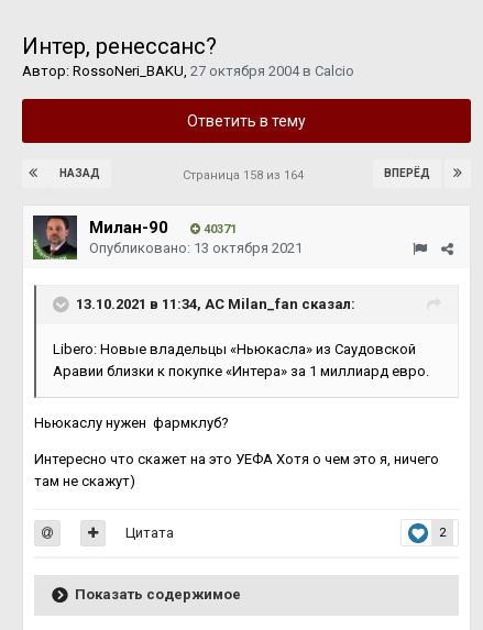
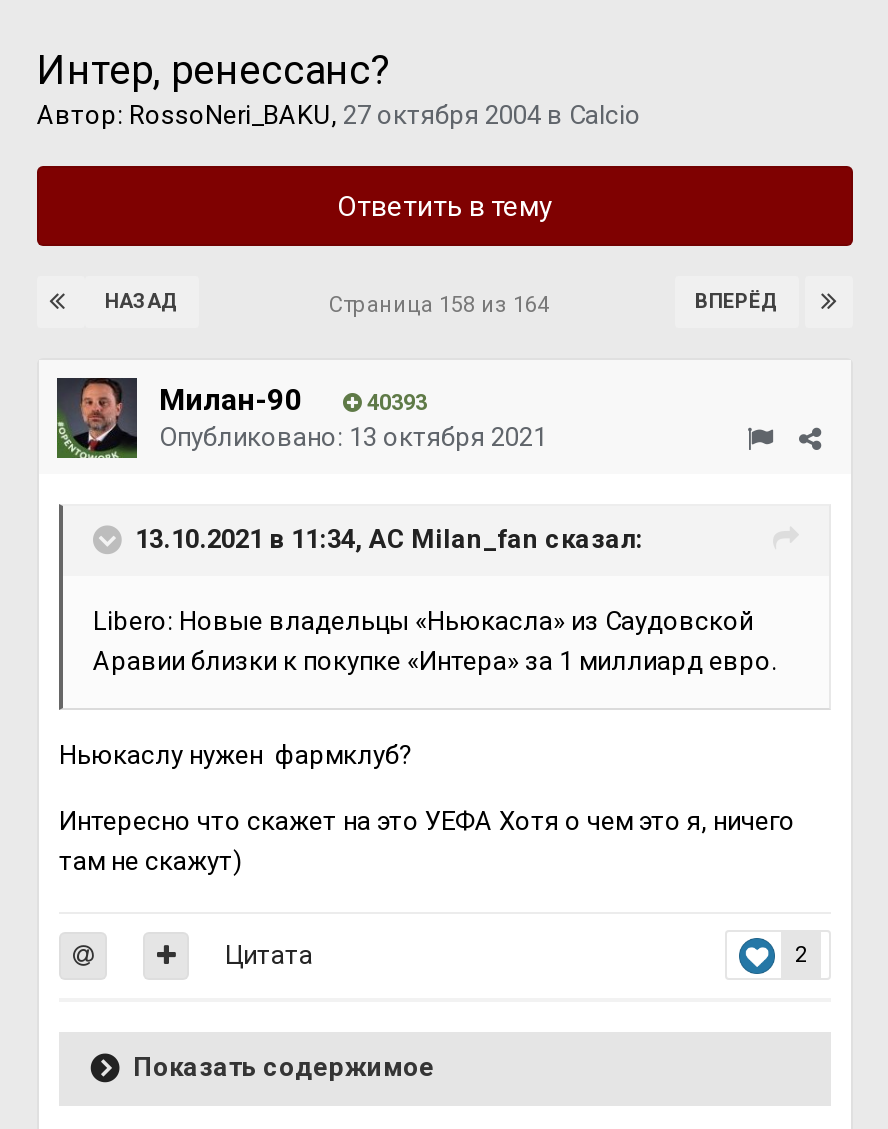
[200,222,237,236] 40371 -> [361,390,427,416] 40393

